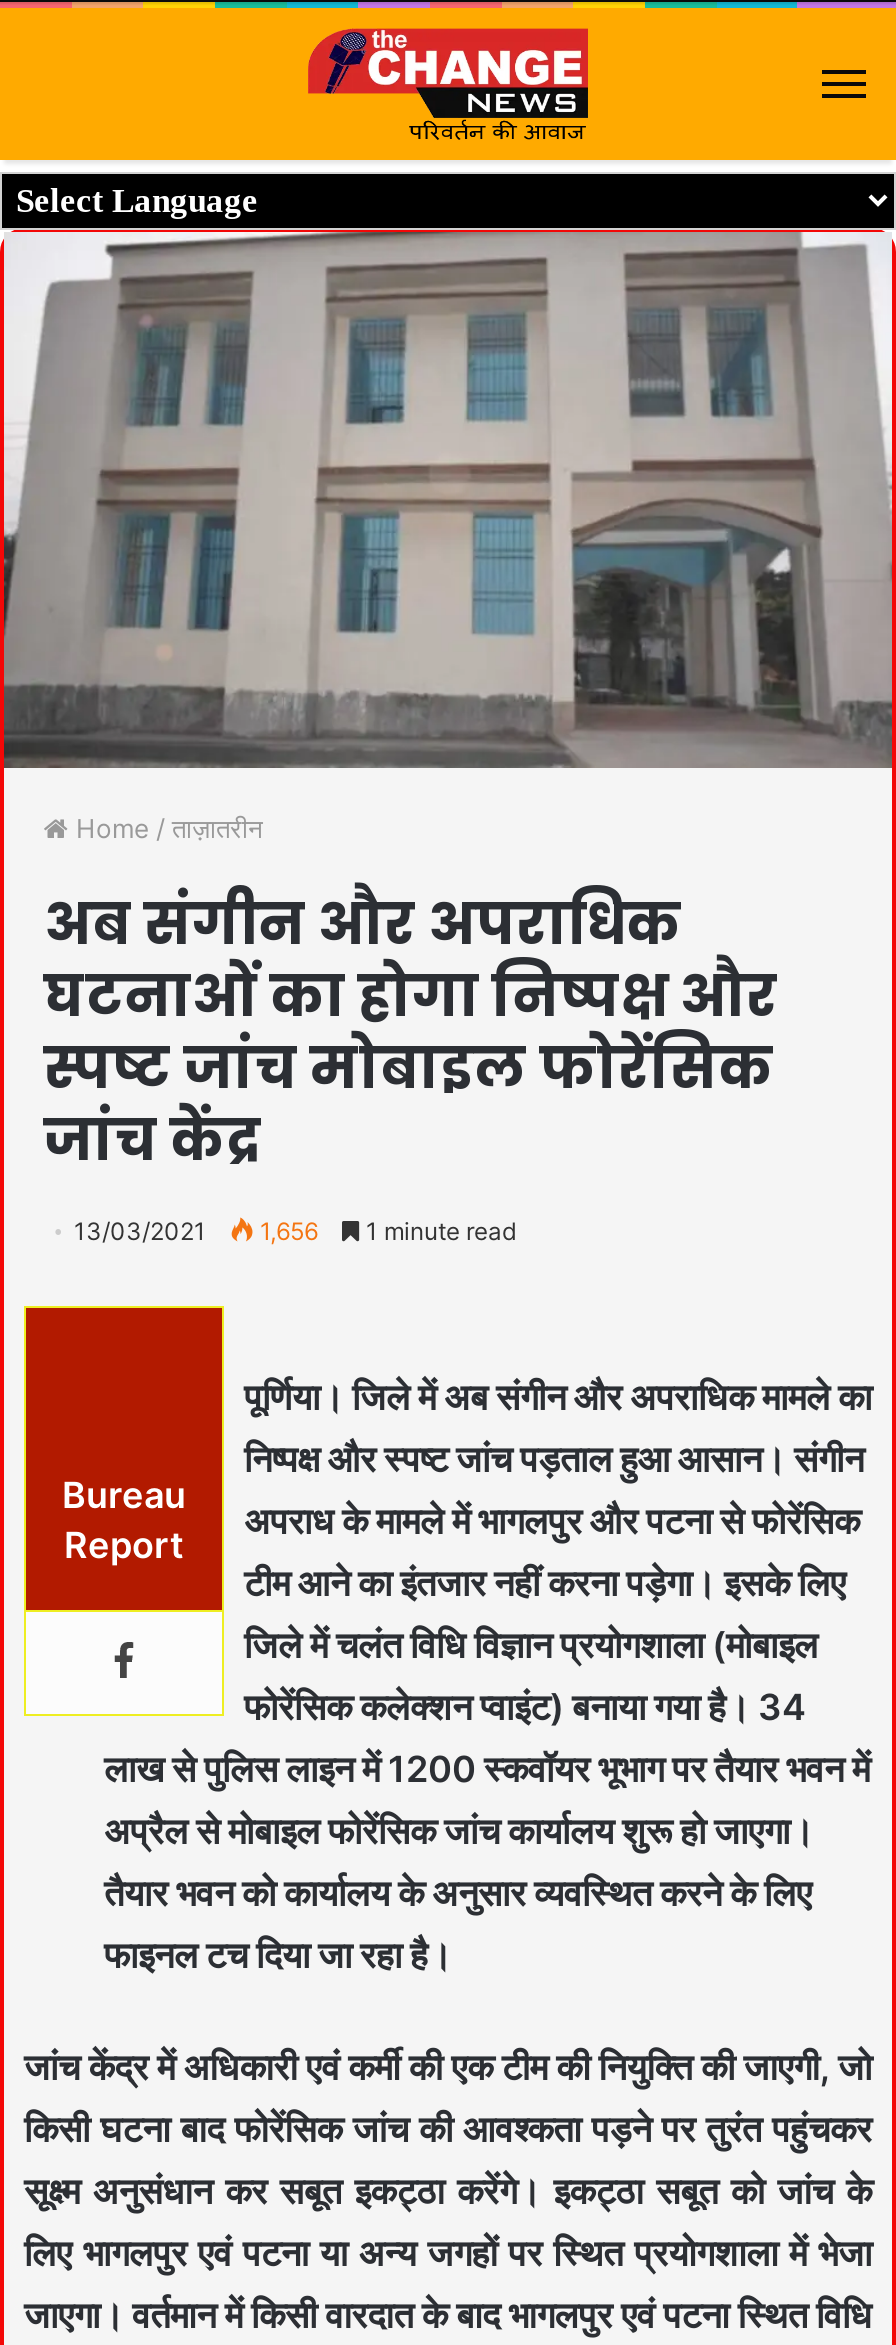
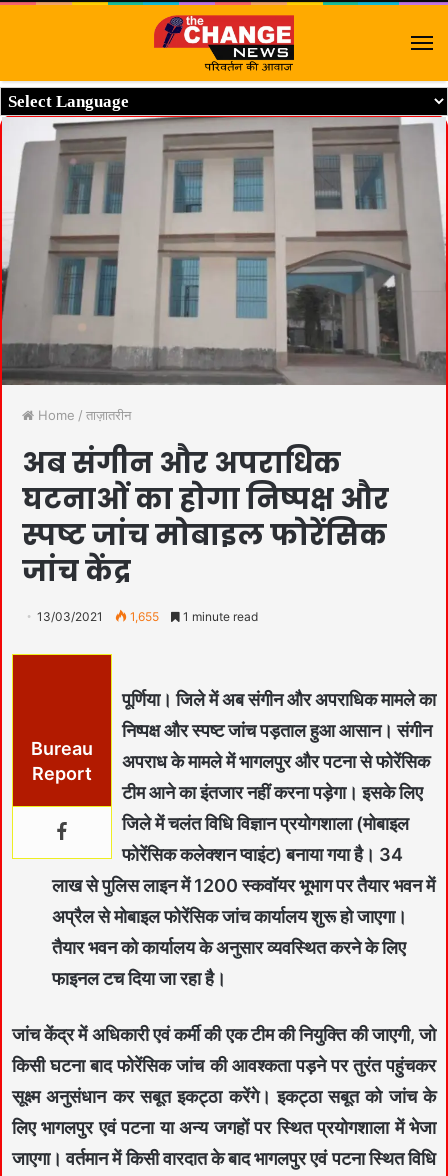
[74,1216,516,1246] 13/03/2021 1,656 1 minute read -> [37,609,258,624] 13/03/2021 1,655 1 minute read

